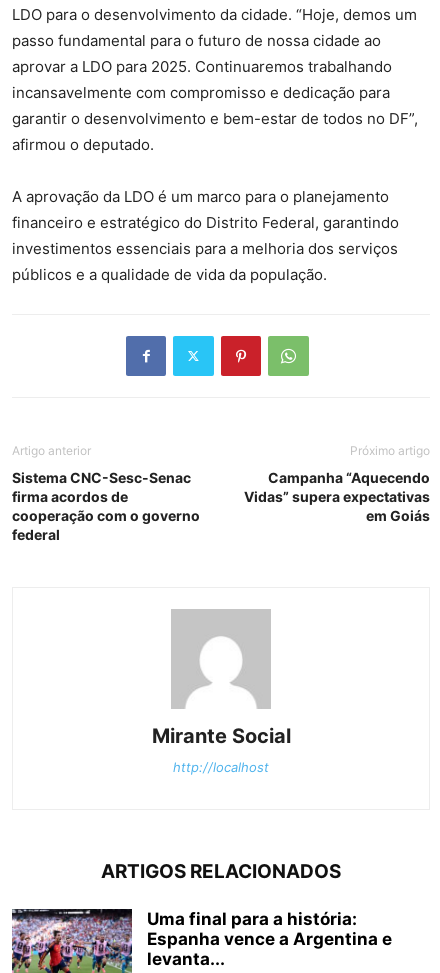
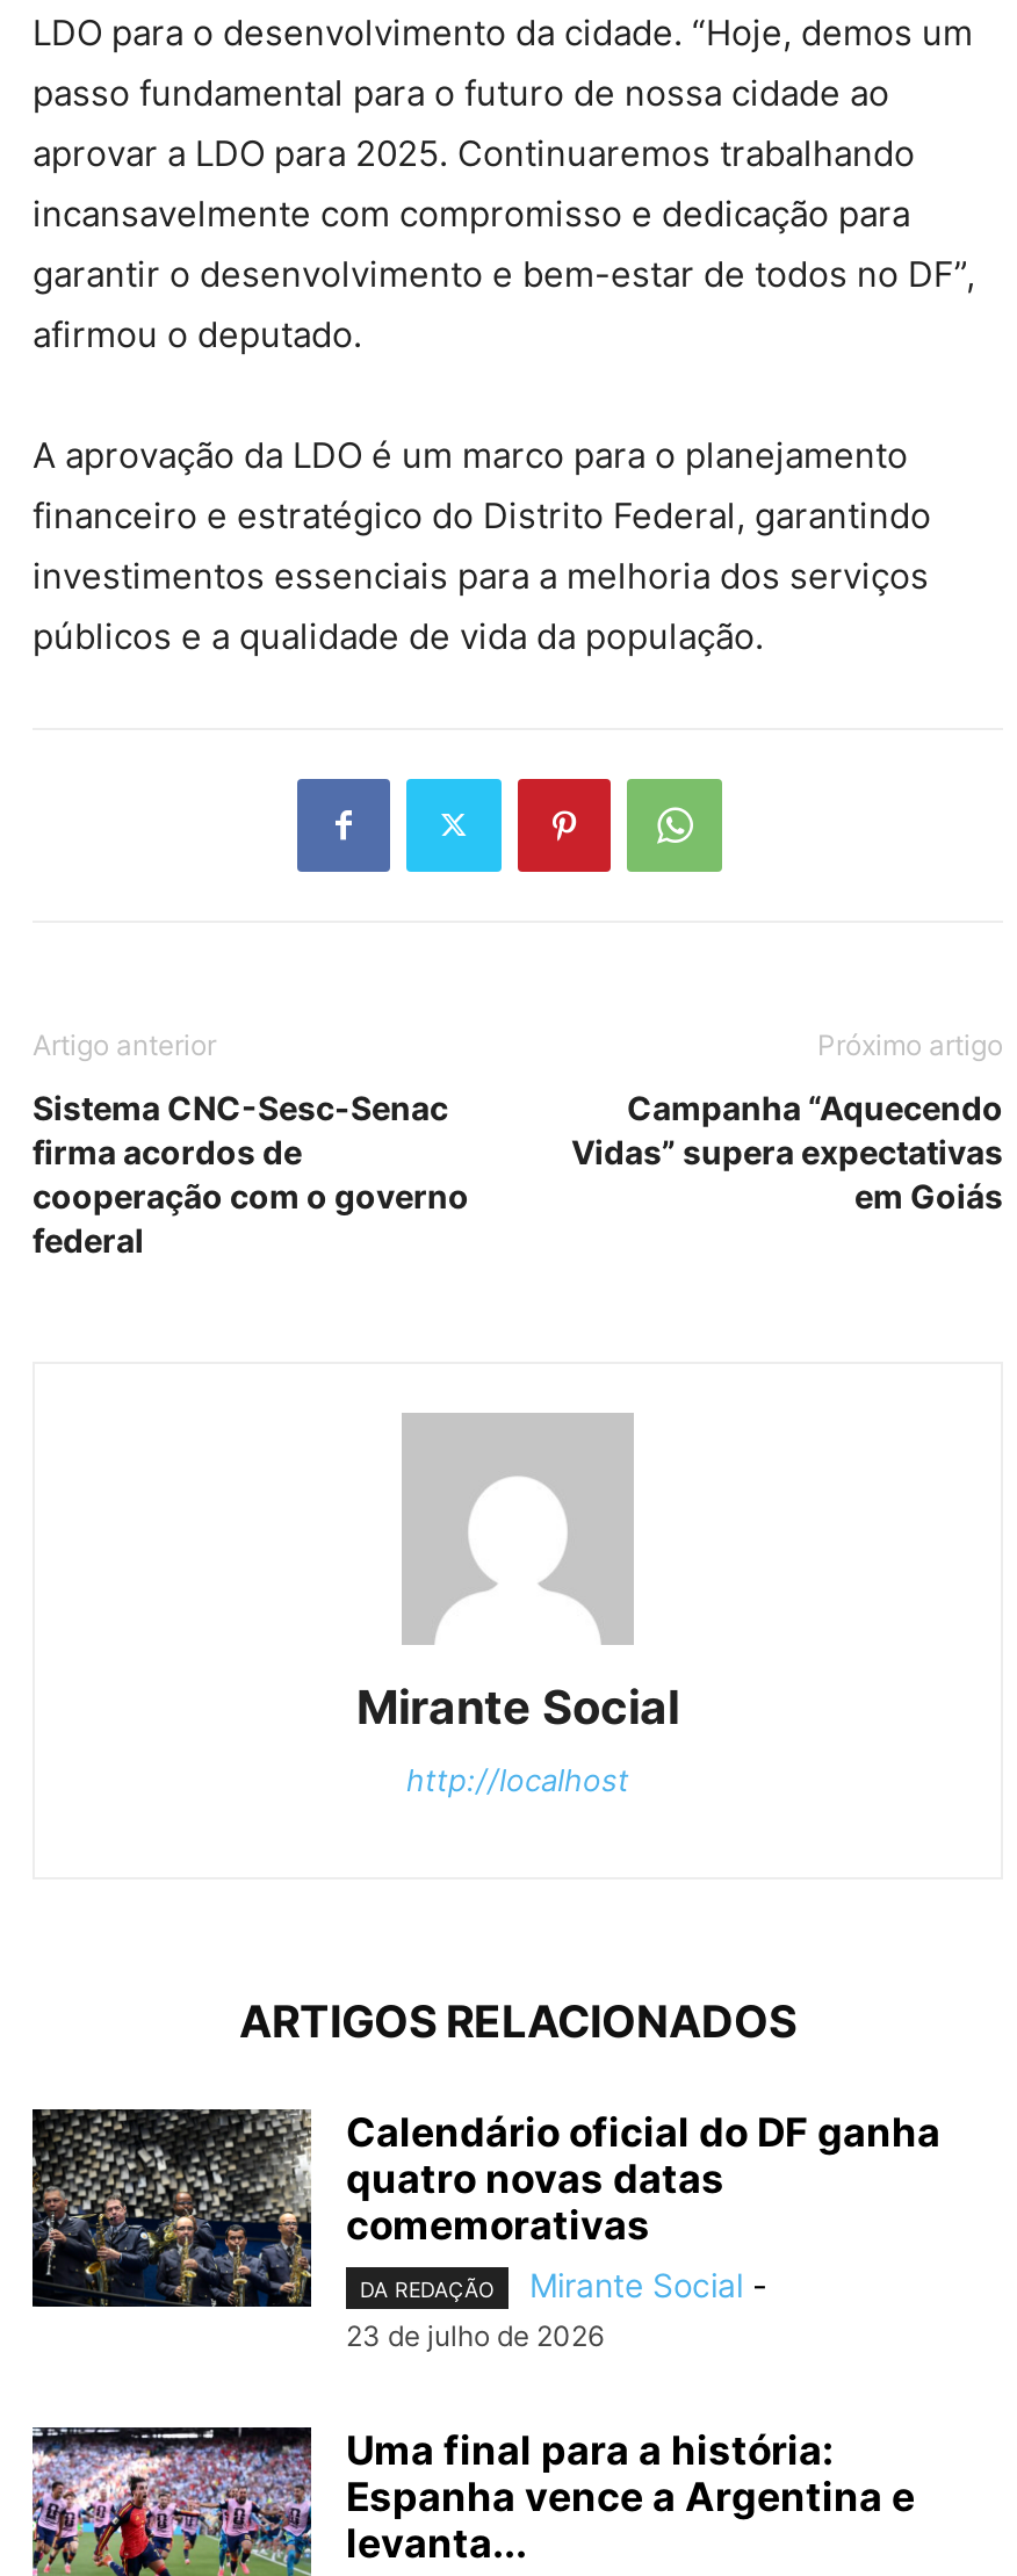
none -> [30,2107,940,2353] [image] | Calendário oficial do DF ganha | quatro novas datas | comemorativas | DA REDAÇÃO | Mirante Social - | 23 de julho de 2026

